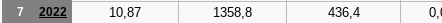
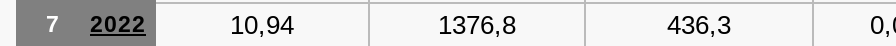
[109,5,141,20] 10,87 -> [230,9,294,39] 10,94
[213,5,252,20] 1358,8 -> [438,9,516,39] 1376,8
[327,5,359,20] 436,4 -> [667,9,731,39] 436,3

